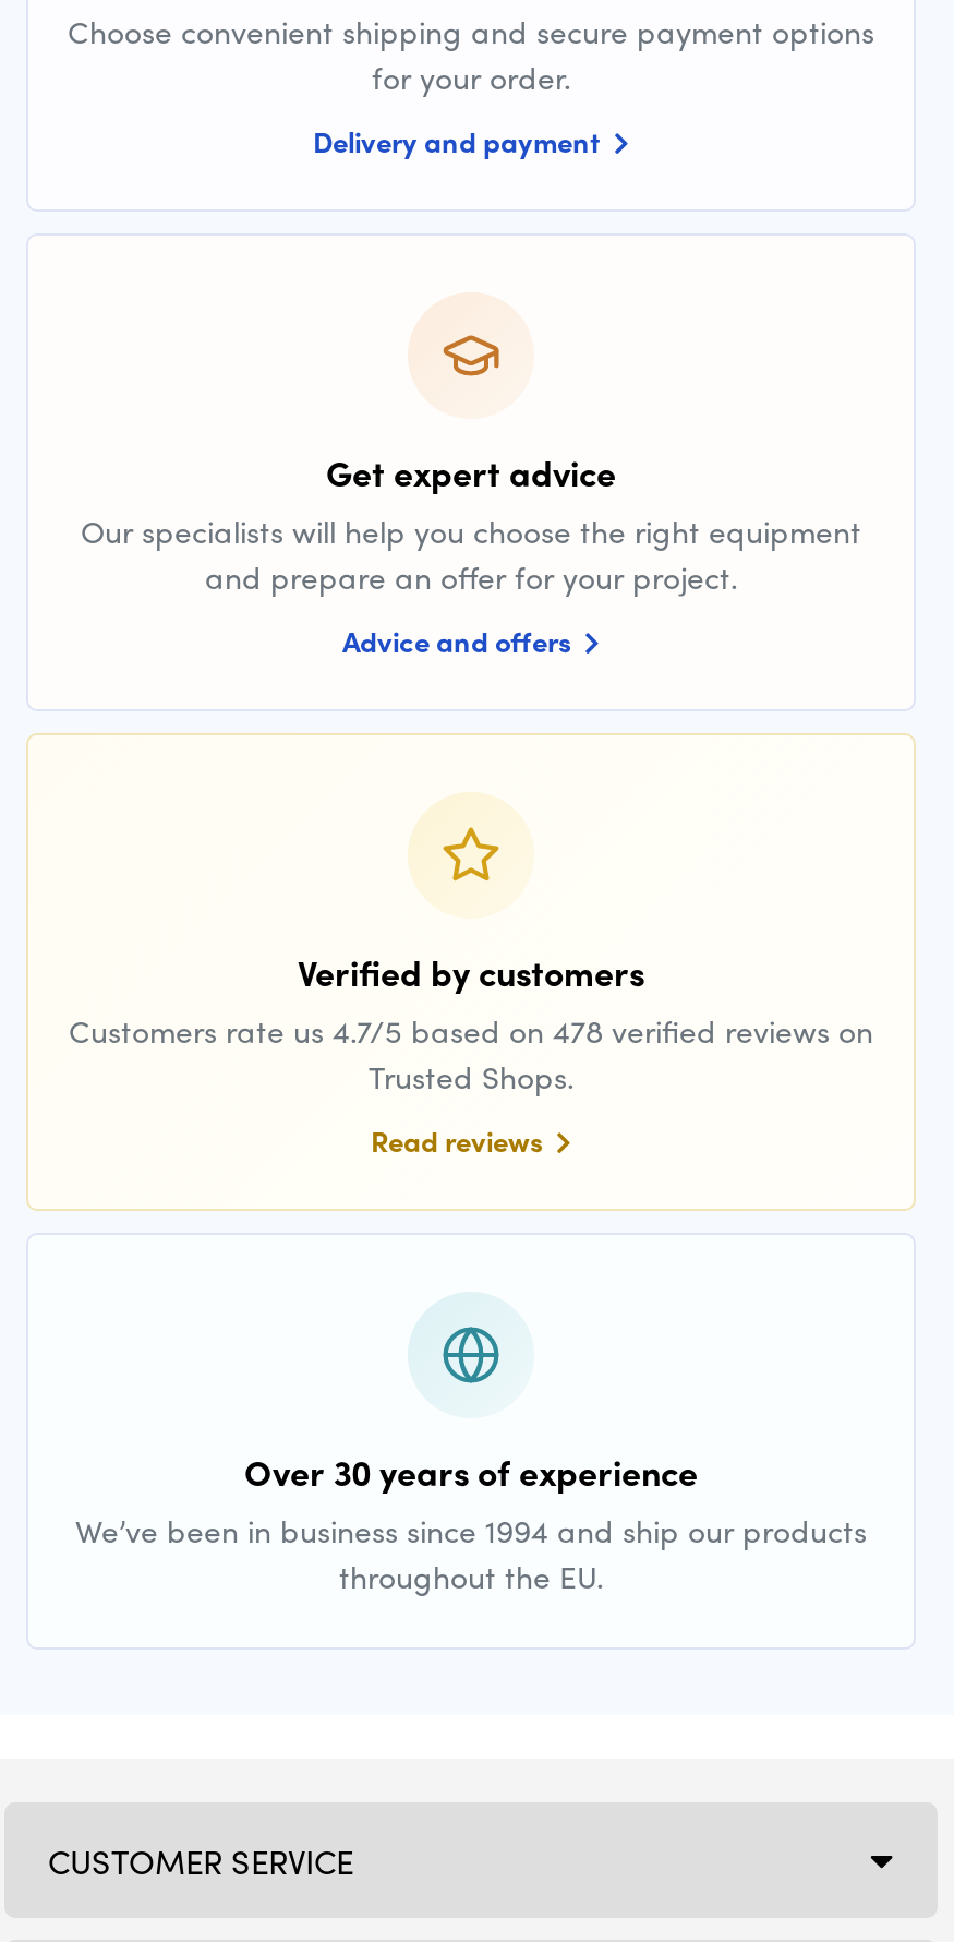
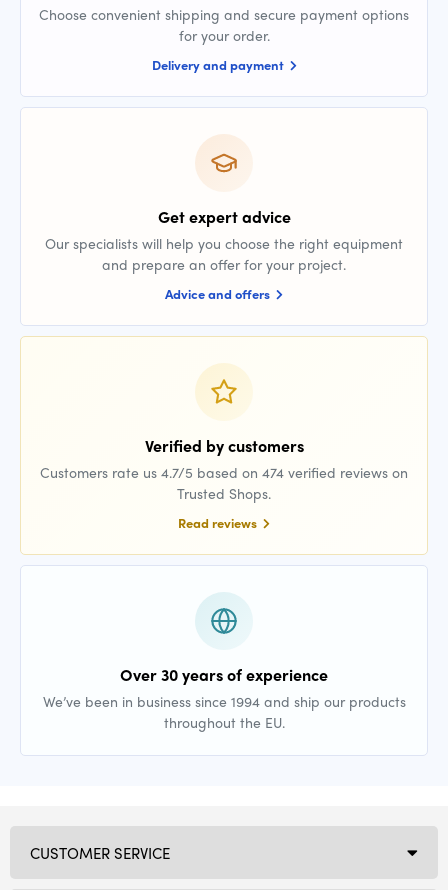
[69,1008,873,1052] Customers rate us 4.7/5 based on 478 verified reviews on -> [40,462,408,482] Customers rate us 4.7/5 based on 474 verified reviews on

